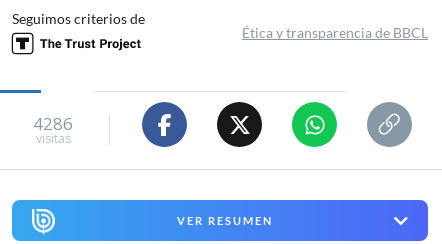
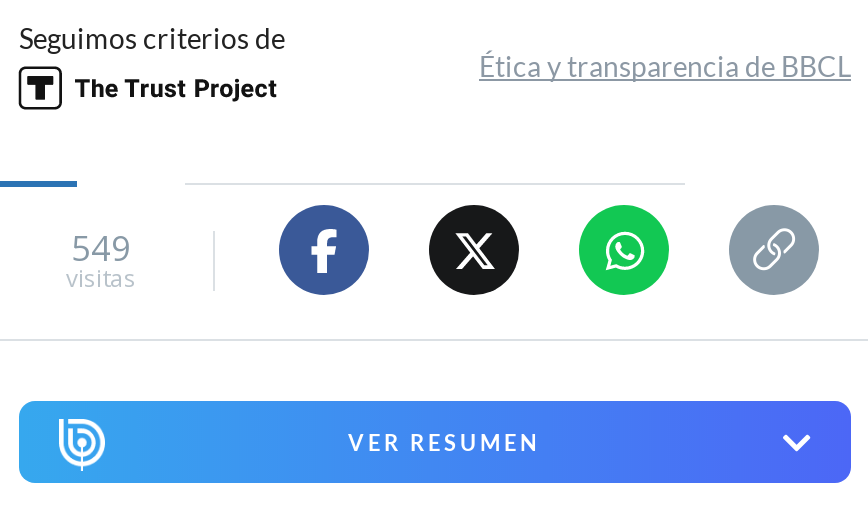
[33,112,73,135] 4286 -> [71,225,131,271] 549

